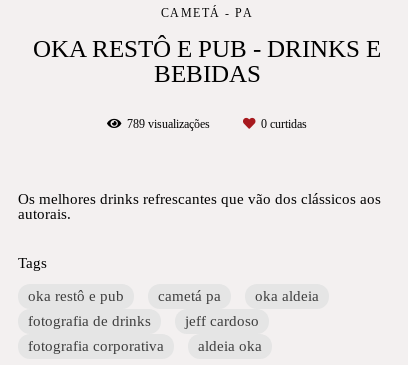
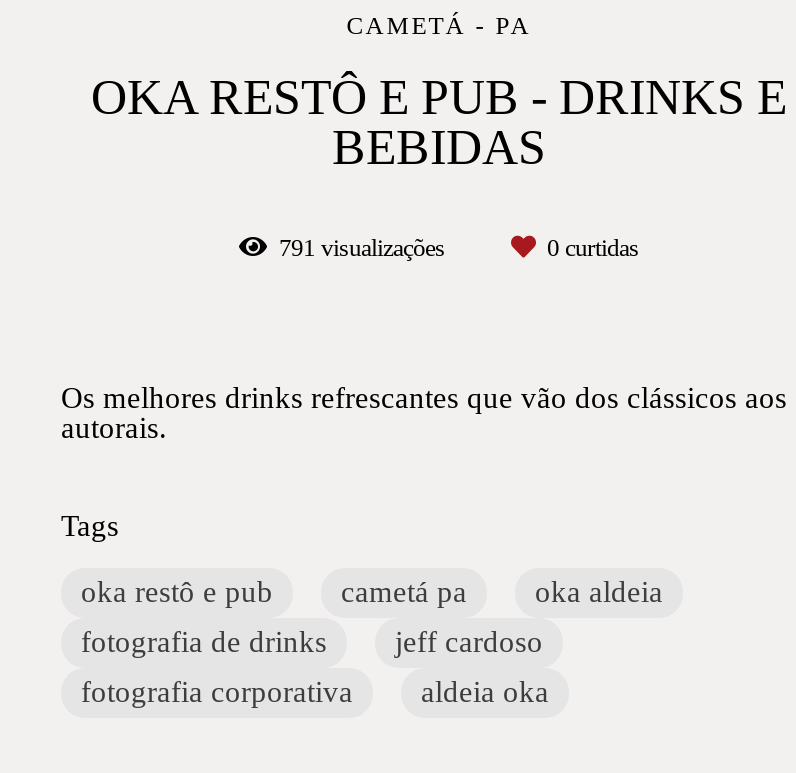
[127,117,213,131] 789 visualizações -> [279,233,451,261] 791 visualizações

